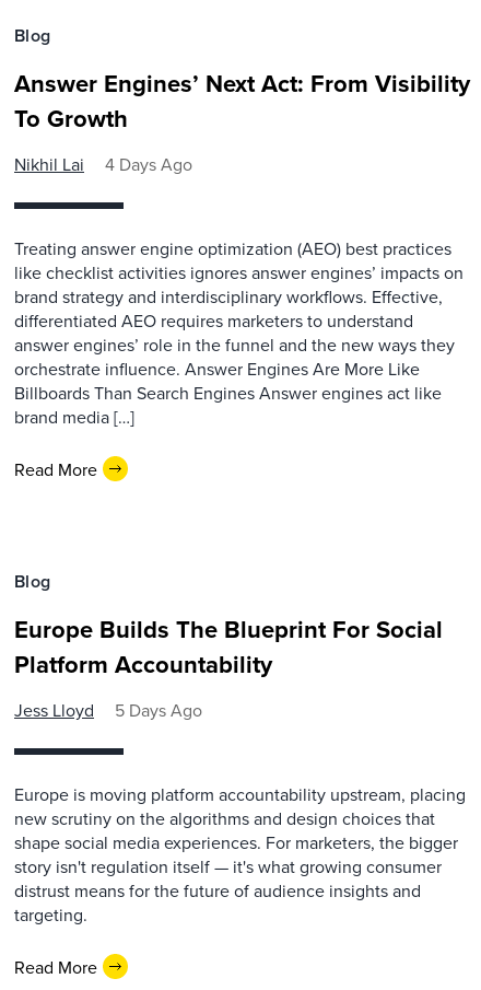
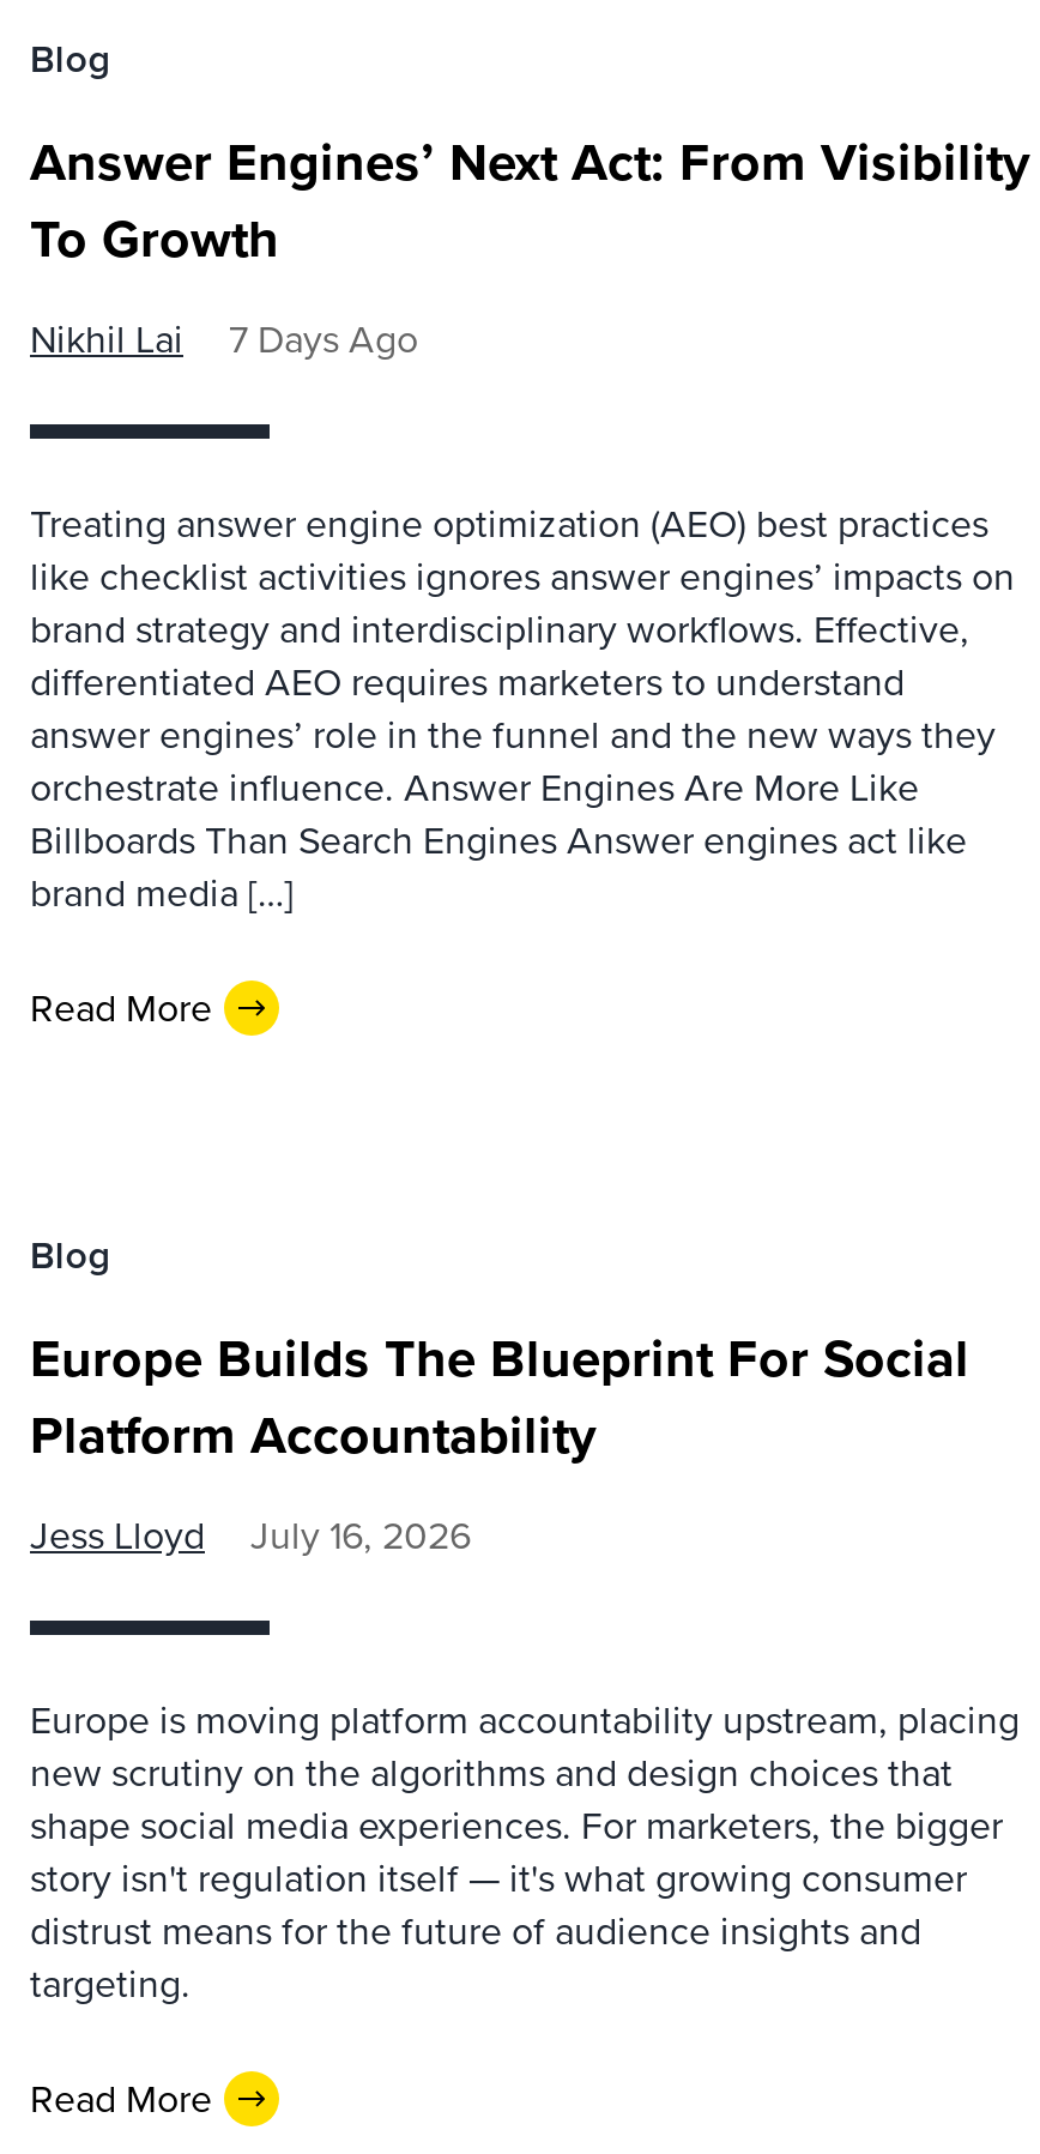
[14,152,192,176] Nikhil Lai 4 Days Ago -> [30,312,418,367] Nikhil Lai 7 Days Ago
[14,698,202,722] Jess Lloyd 5 Days Ago -> [30,1508,471,1563] Jess Lloyd July 16, 2026

